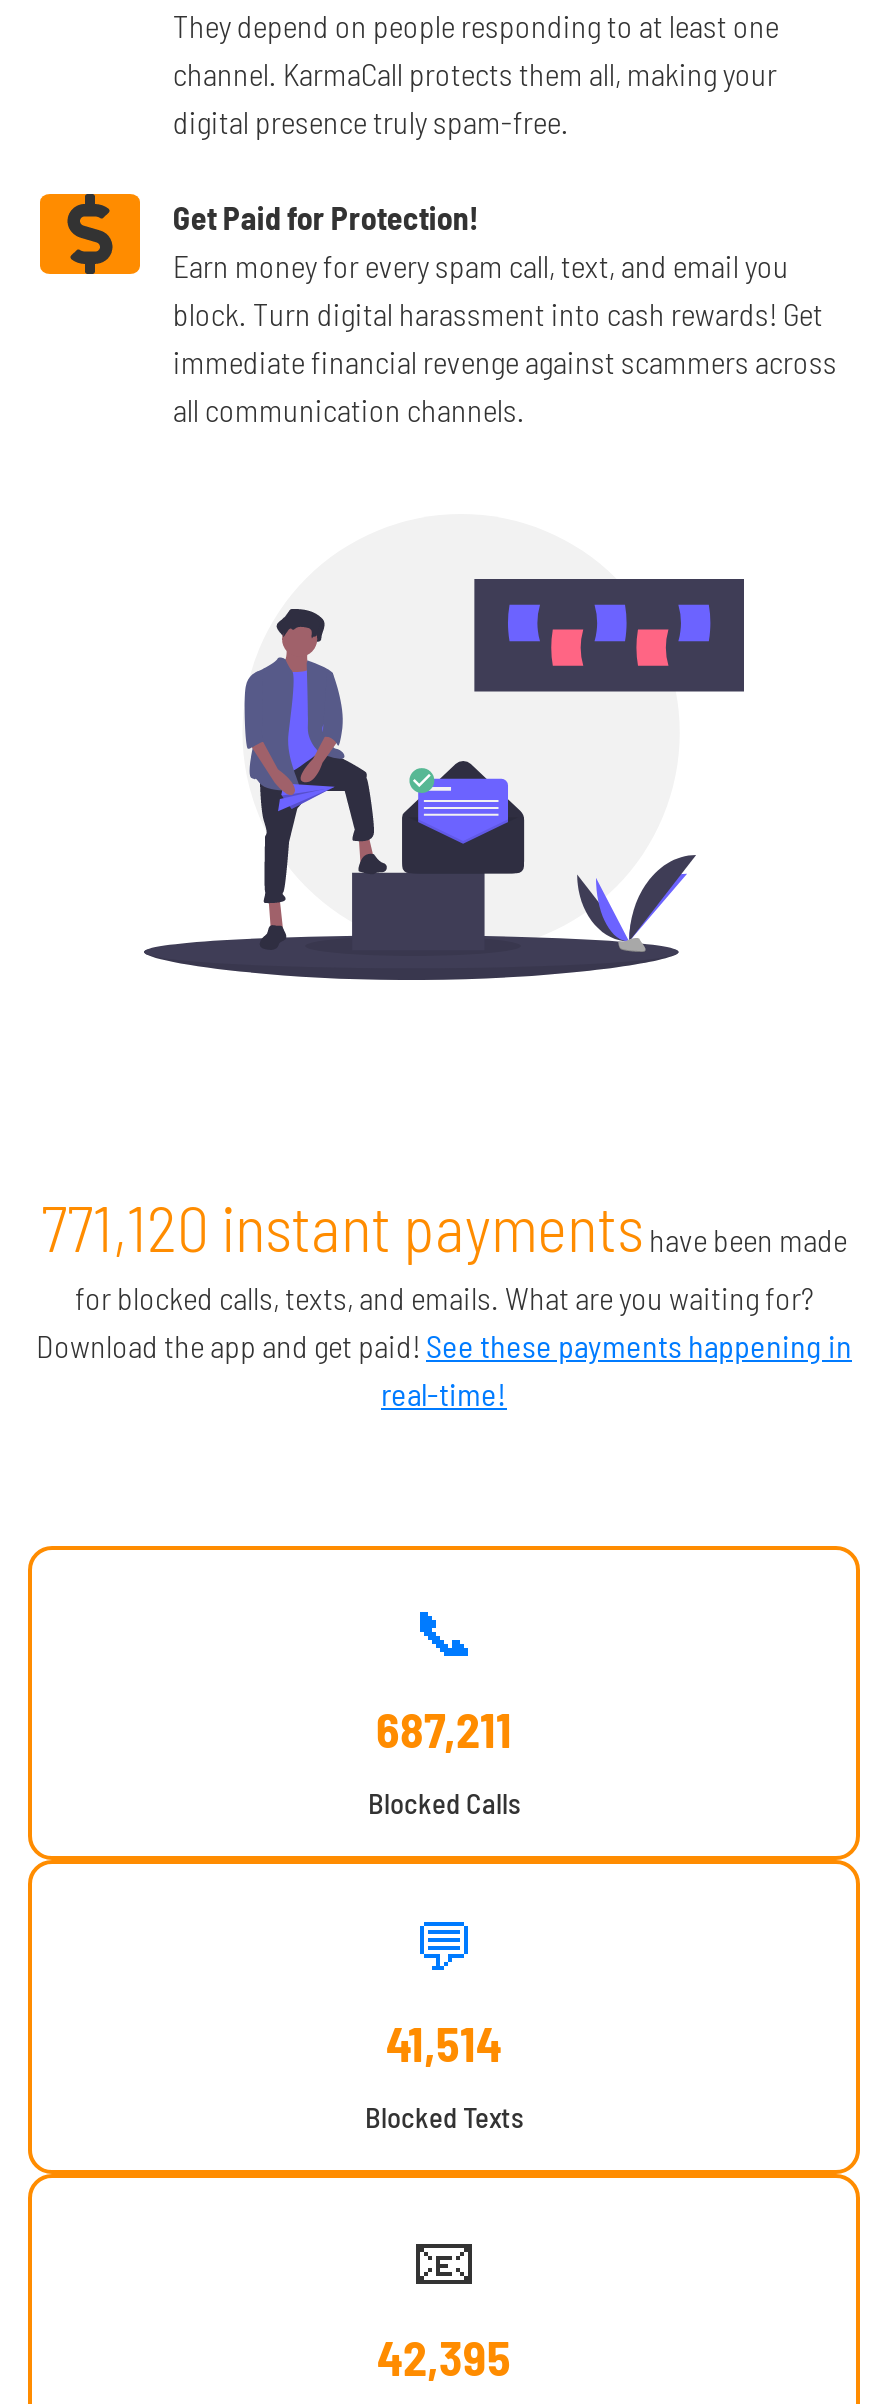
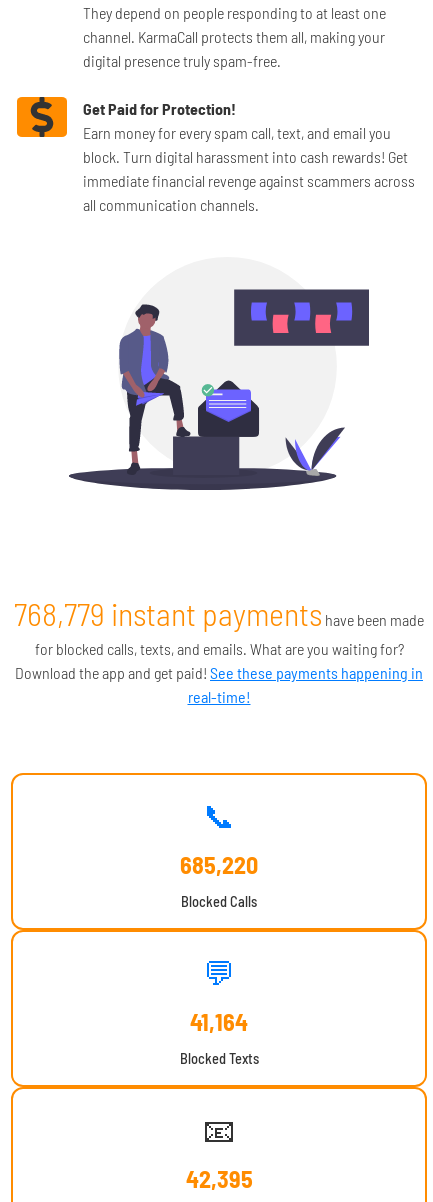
[41,1188,847,1264] 771,120 instant paymentshave been made -> [14,594,424,632] 768,779 instant paymentshave been made
[376,1700,512,1758] 687,211 -> [180,850,258,879] 685,220
[386,2014,502,2072] 41,514 -> [190,1007,248,1036] 41,164

